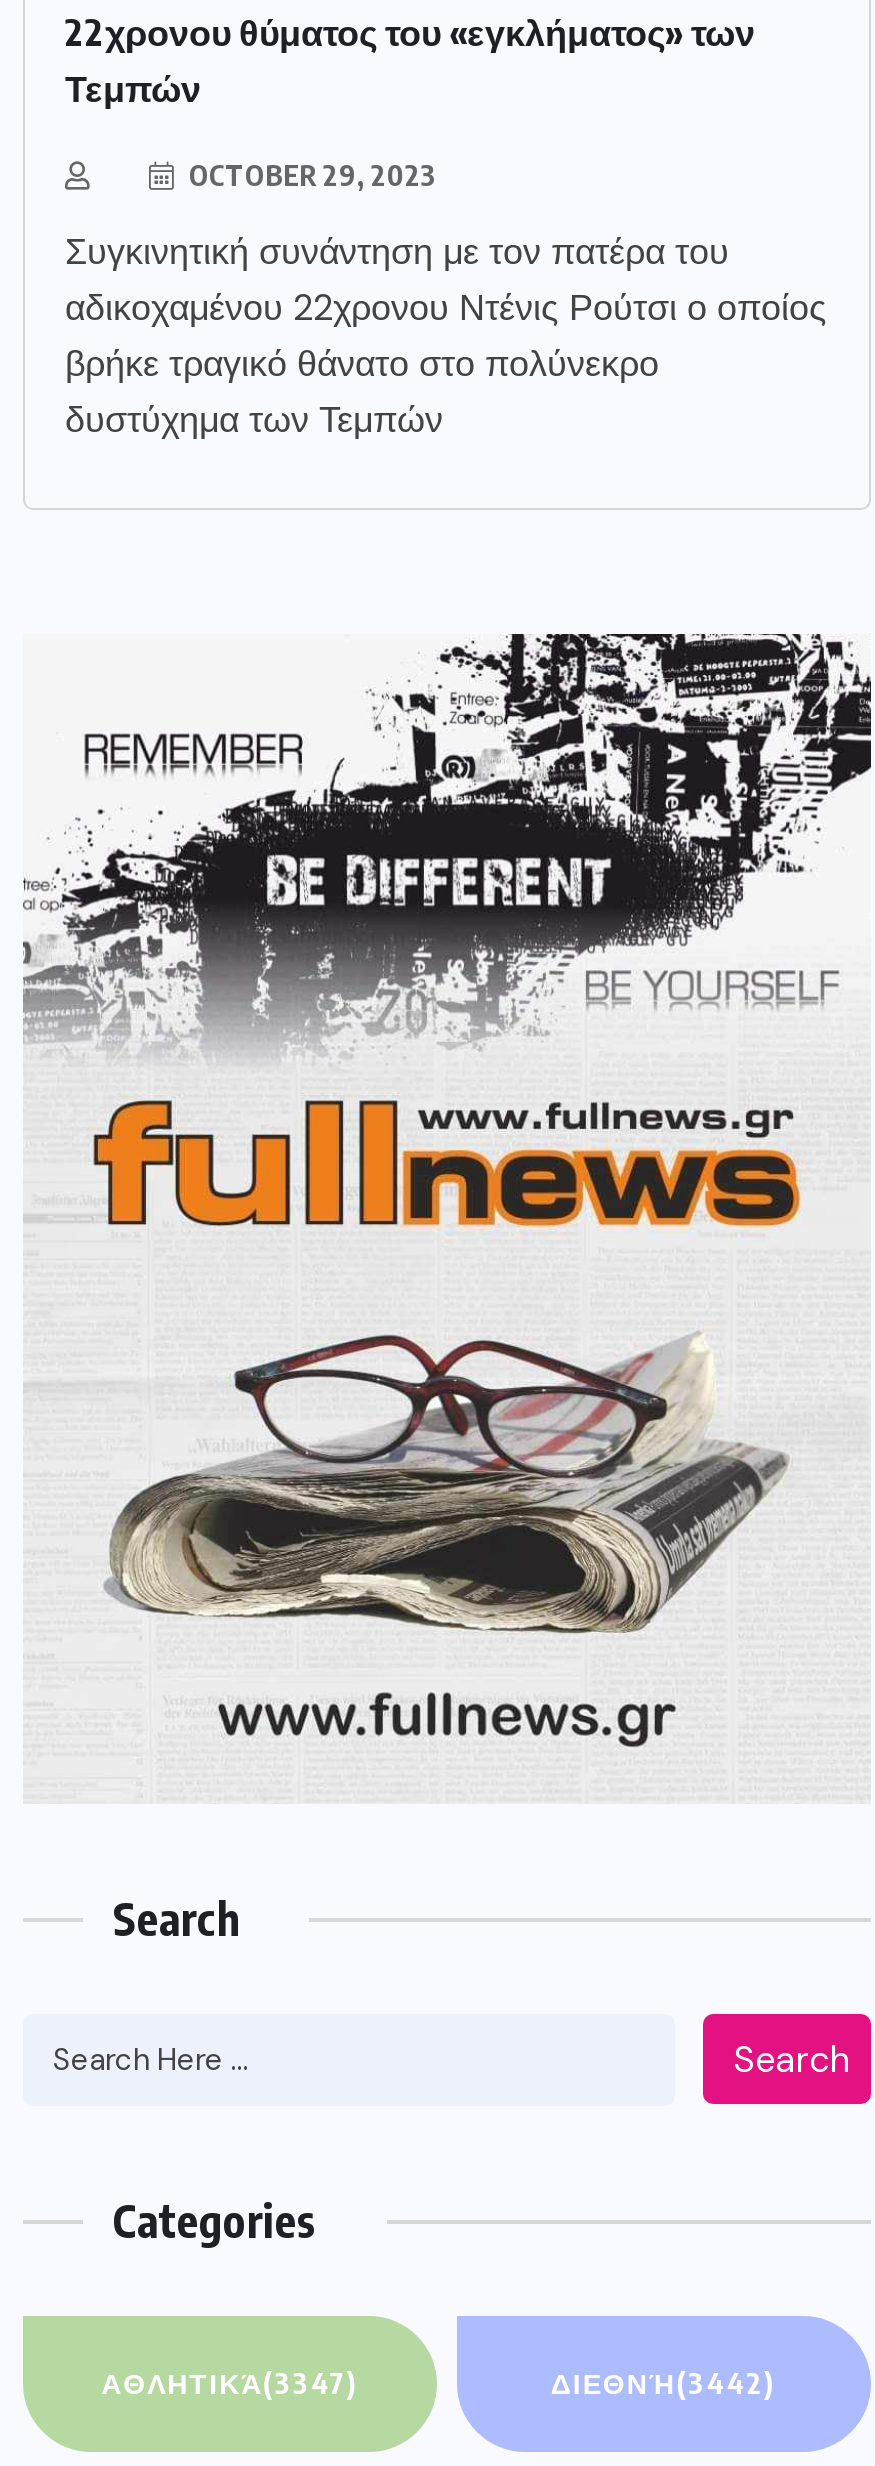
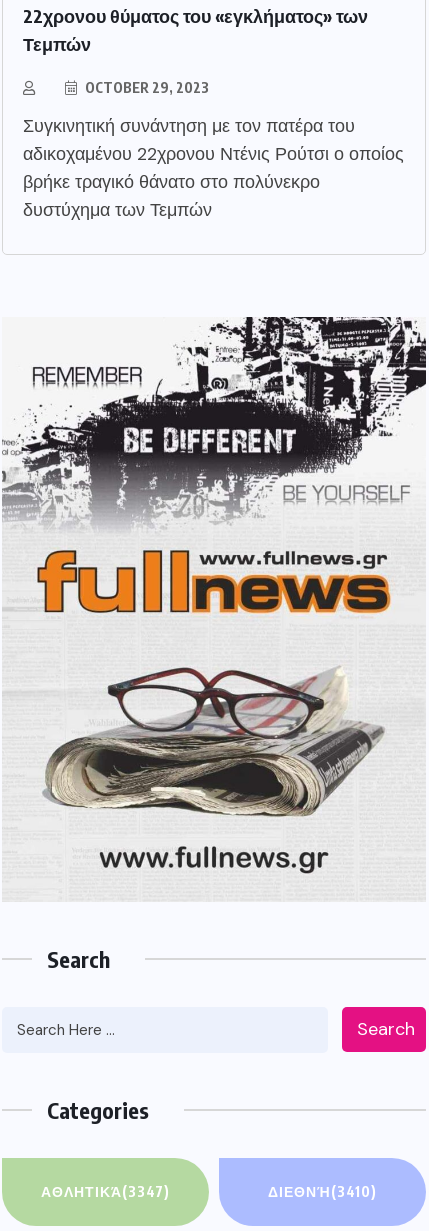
[551,2367,777,2401] ΔΙΕΘΝΉ (3442) -> [268,1183,377,1200] ΔΙΕΘΝΉ (3410)

